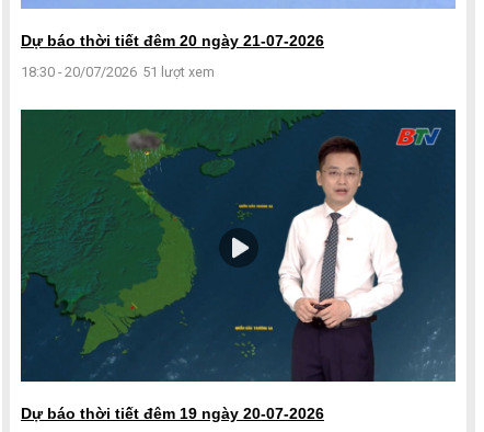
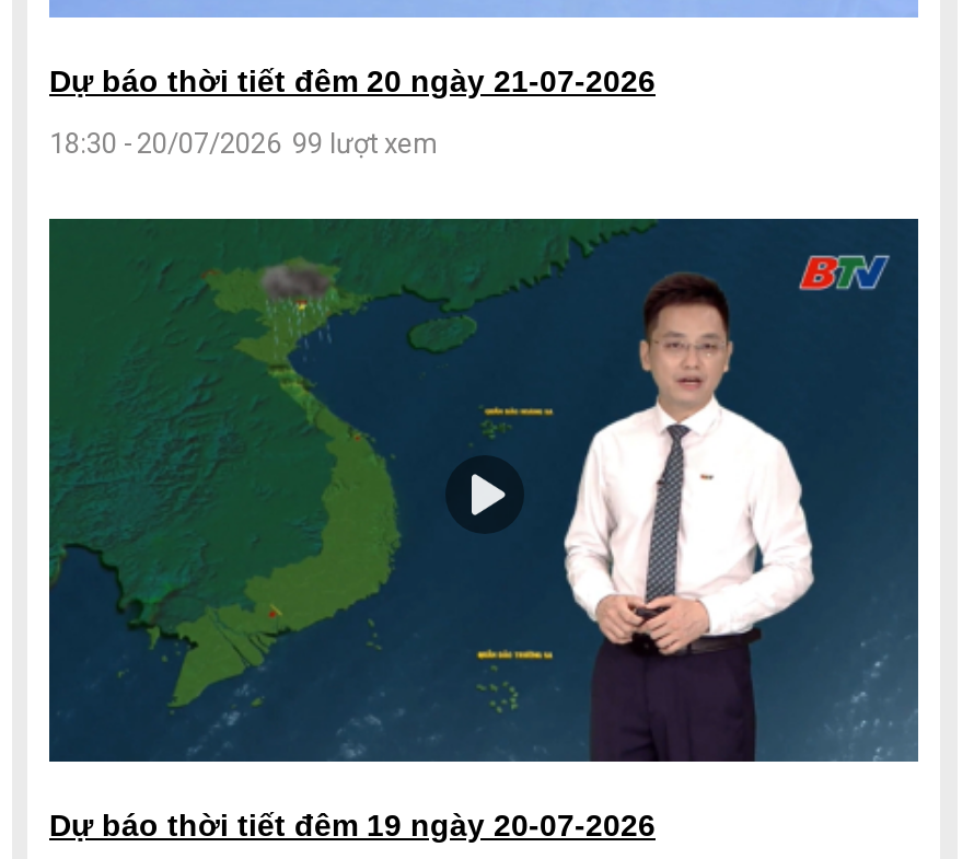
[21,63,215,80] 18:30 - 20/07/2026 51 lượt xem -> [49,127,437,160] 18:30 - 20/07/2026 99 lượt xem

